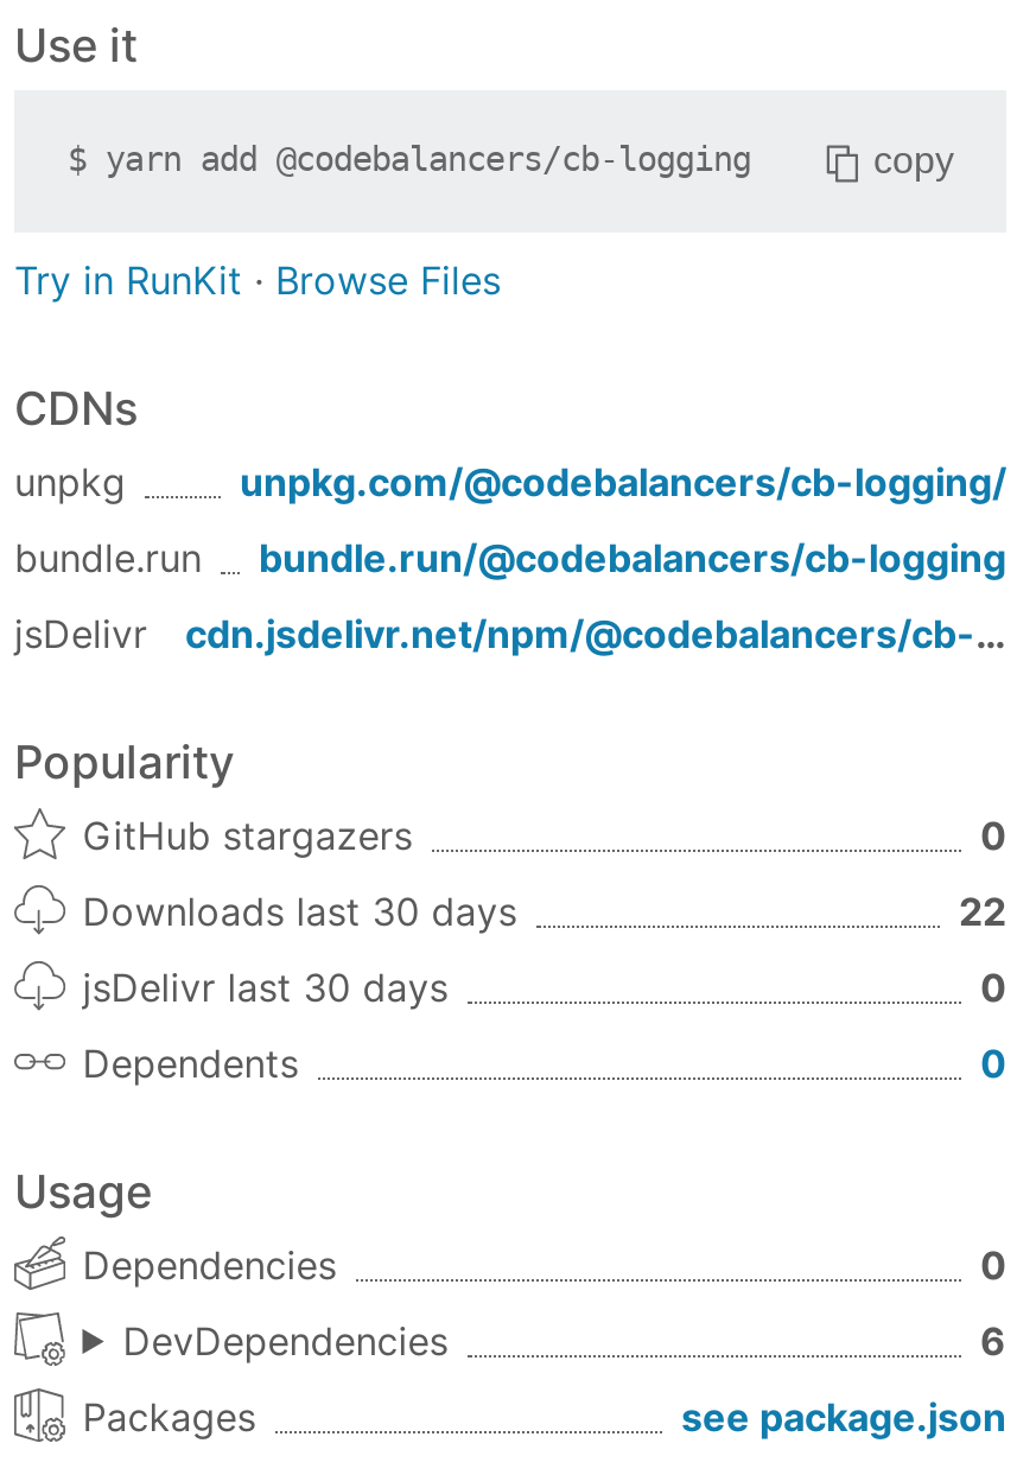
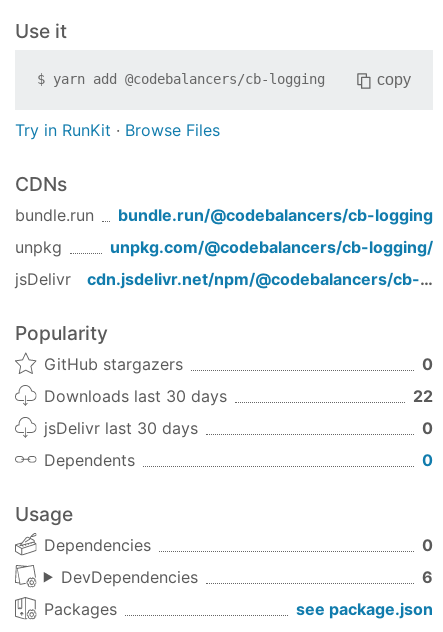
moved [14,457,1006,504] -> [15,236,433,256]: unpkg | unpkg.com/@codebalancers/cb-logging/
moved [14,533,1006,580] -> [15,204,433,224]: bundle.run | bundle.run/@codebalancers/cb-logging

